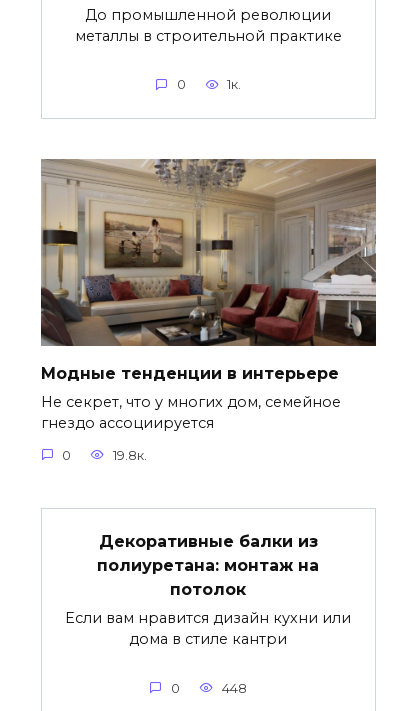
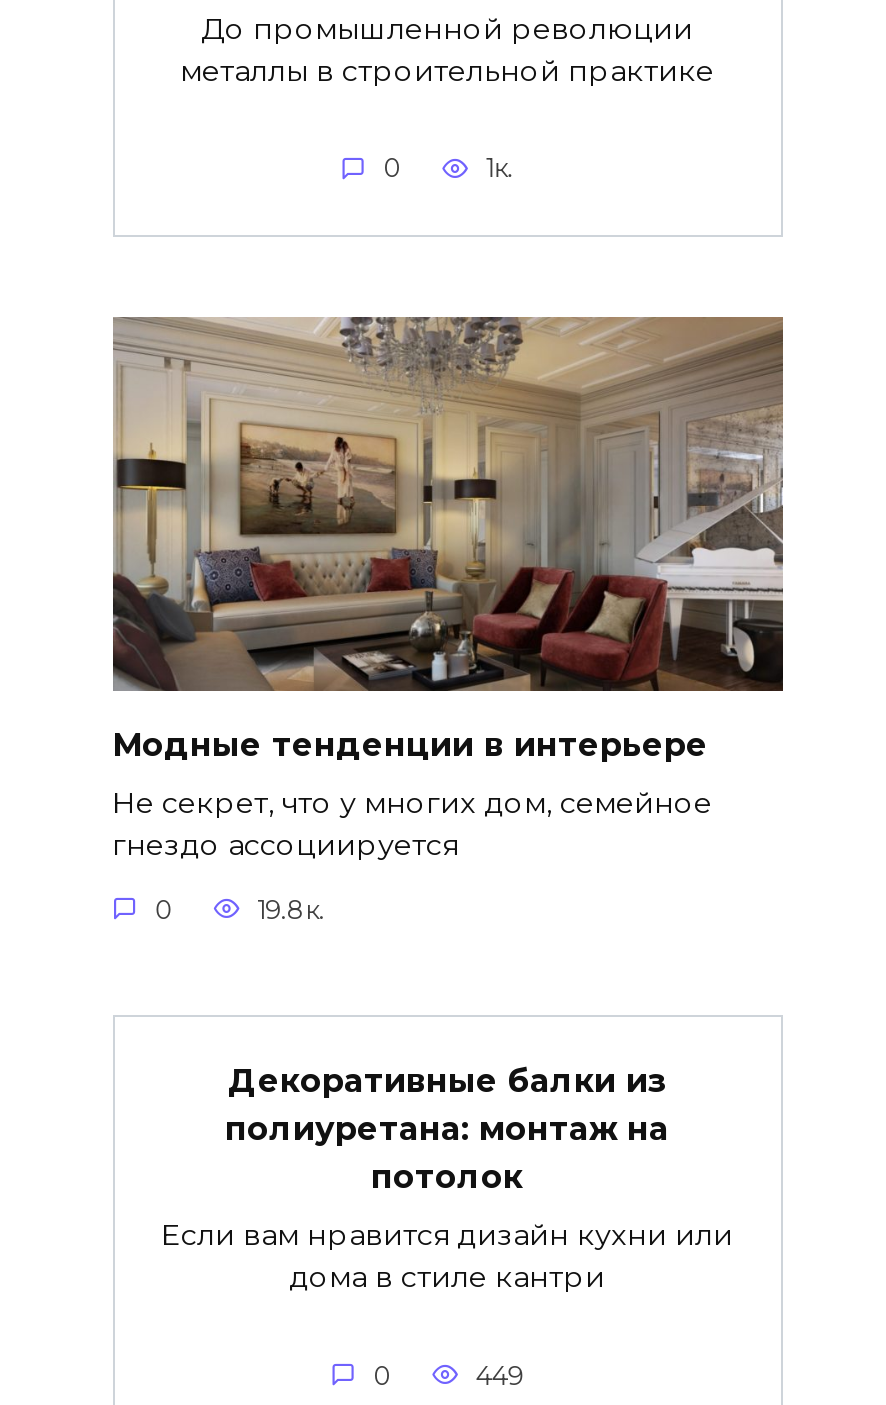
[222,680,247,695] 448 -> [475,1360,523,1390] 449

